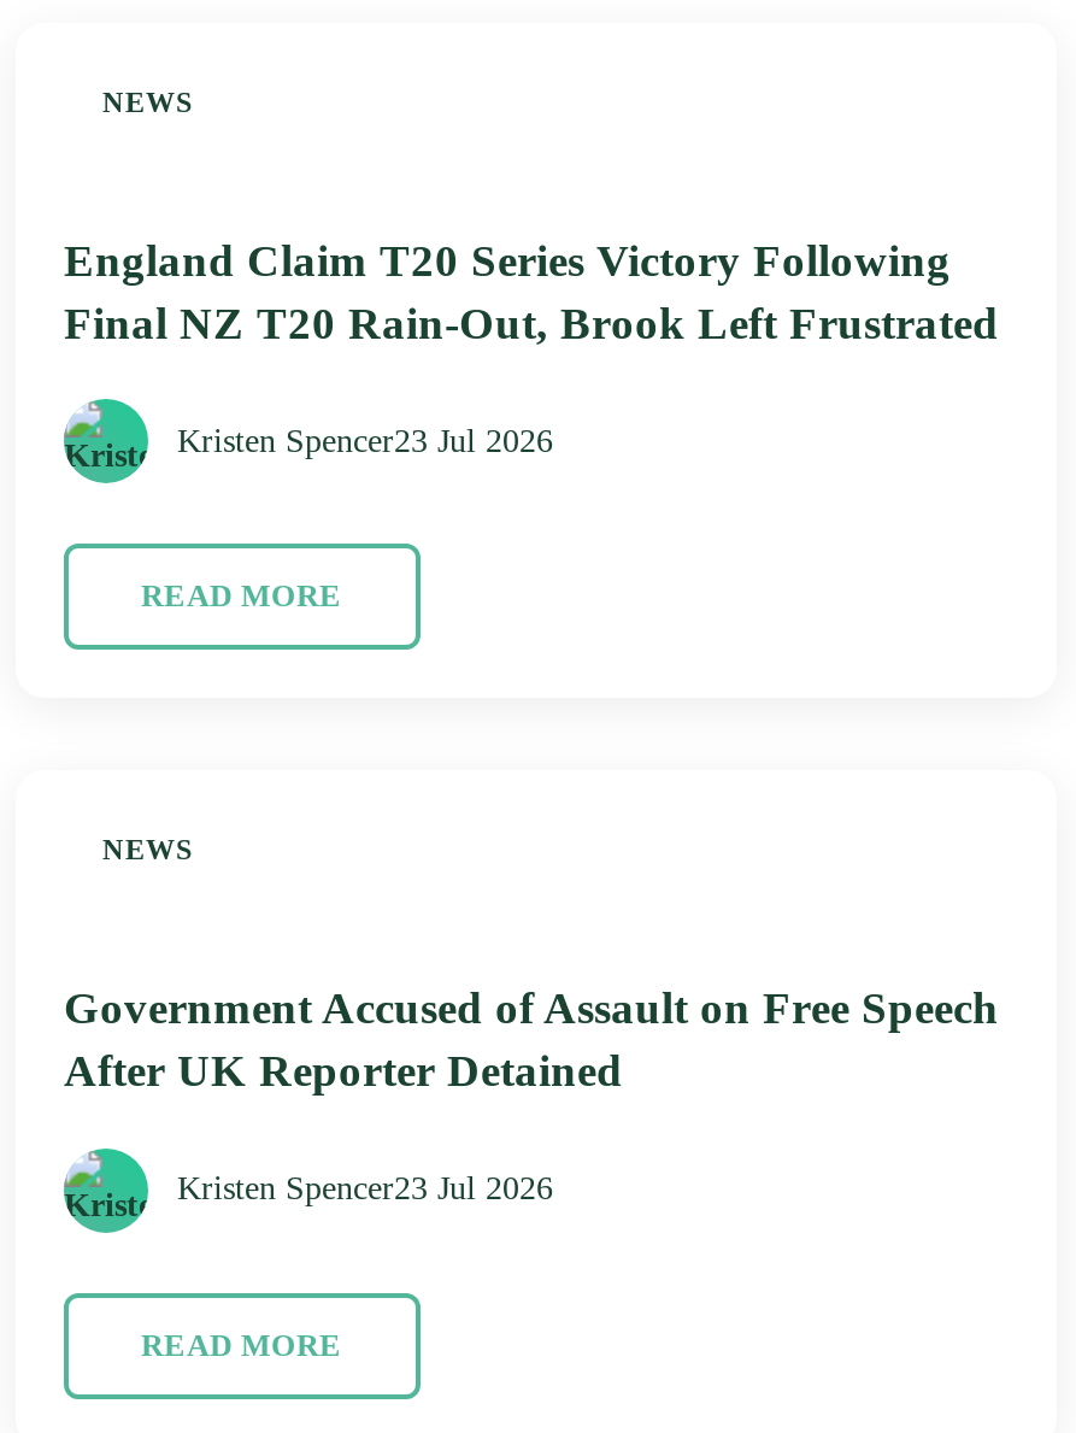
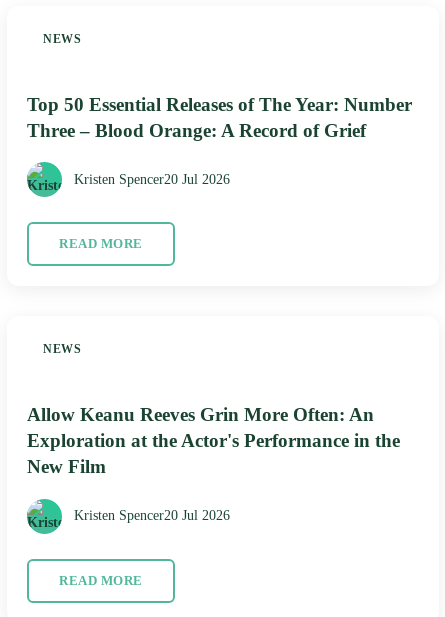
[64,234,999,347] England Claim T20 Series Victory Following | Final NZ T20 Rain-Out, Brook Left Frustrated -> [27,93,412,140] Top 50 Essential Releases of The Year: Number | Three – Blood Orange: A Record of Grief
[177,422,553,458] Kristen Spencer23 Jul 2026 -> [74,172,230,187] Kristen Spencer20 Jul 2026
[64,982,999,1095] Government Accused of Assault on Free Speech | After UK Reporter Detained -> [27,404,400,477] Allow Keanu Reeves Grin More Often: An | Exploration at the Actor's Performance in the | New Film
[177,1171,553,1207] Kristen Spencer23 Jul 2026 -> [74,508,230,523] Kristen Spencer20 Jul 2026

